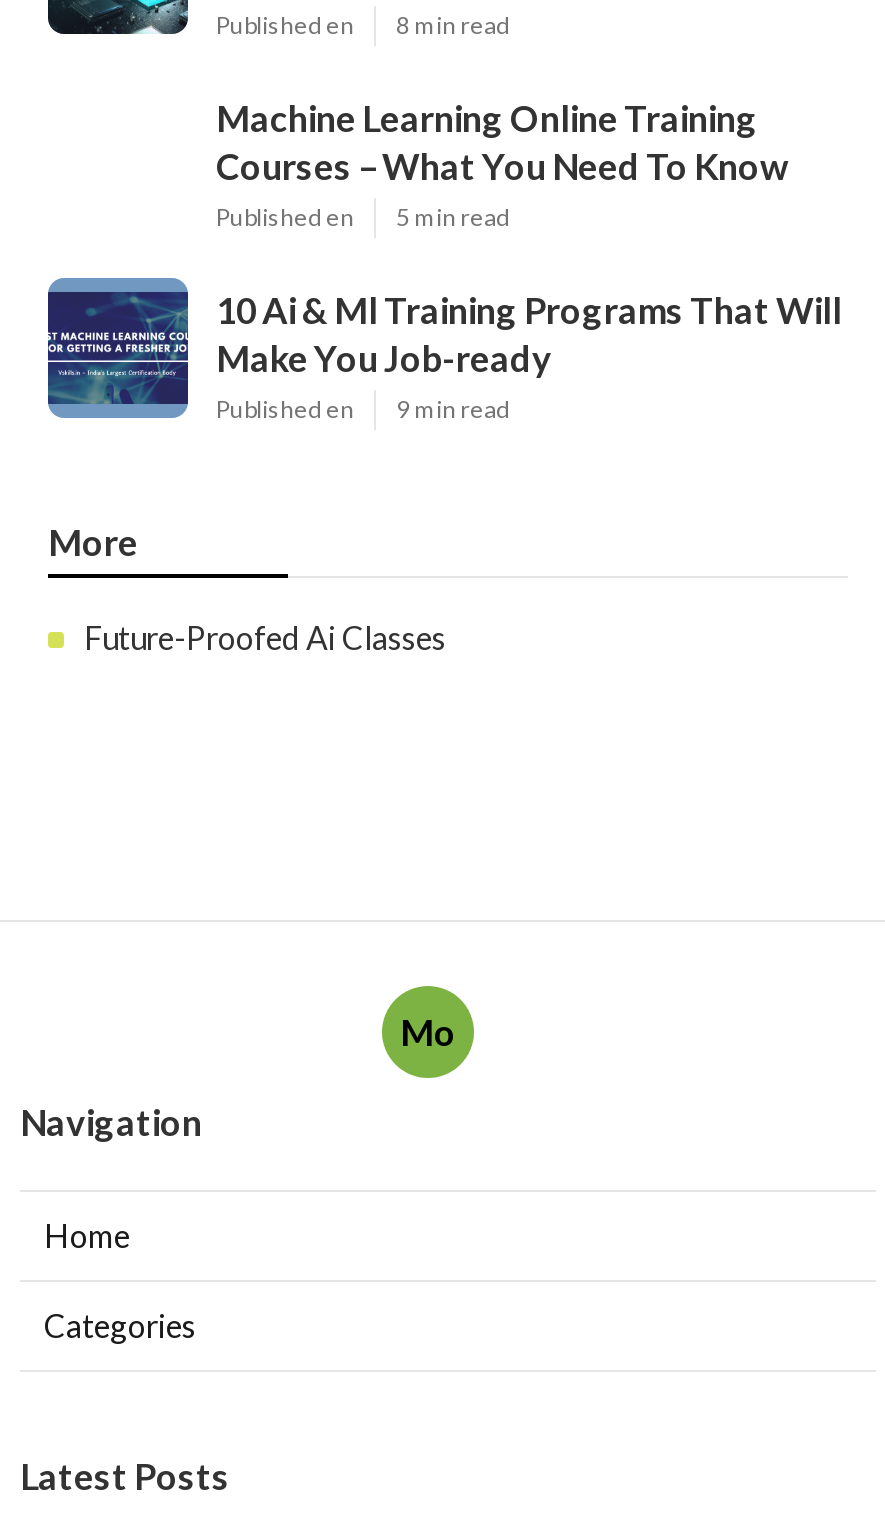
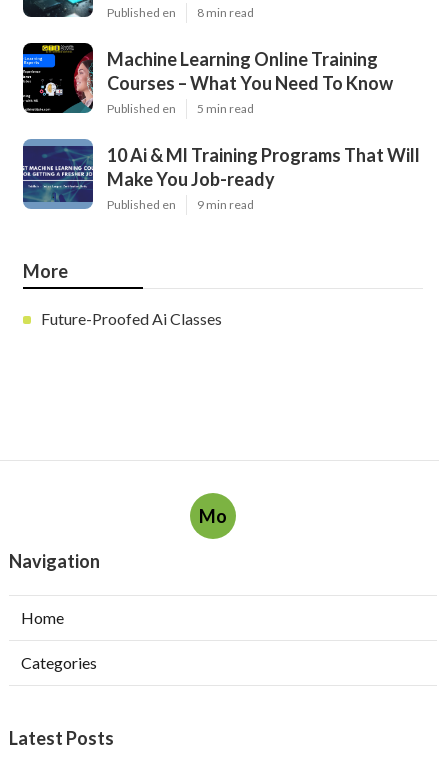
none -> [22,42,94,114] [image]

